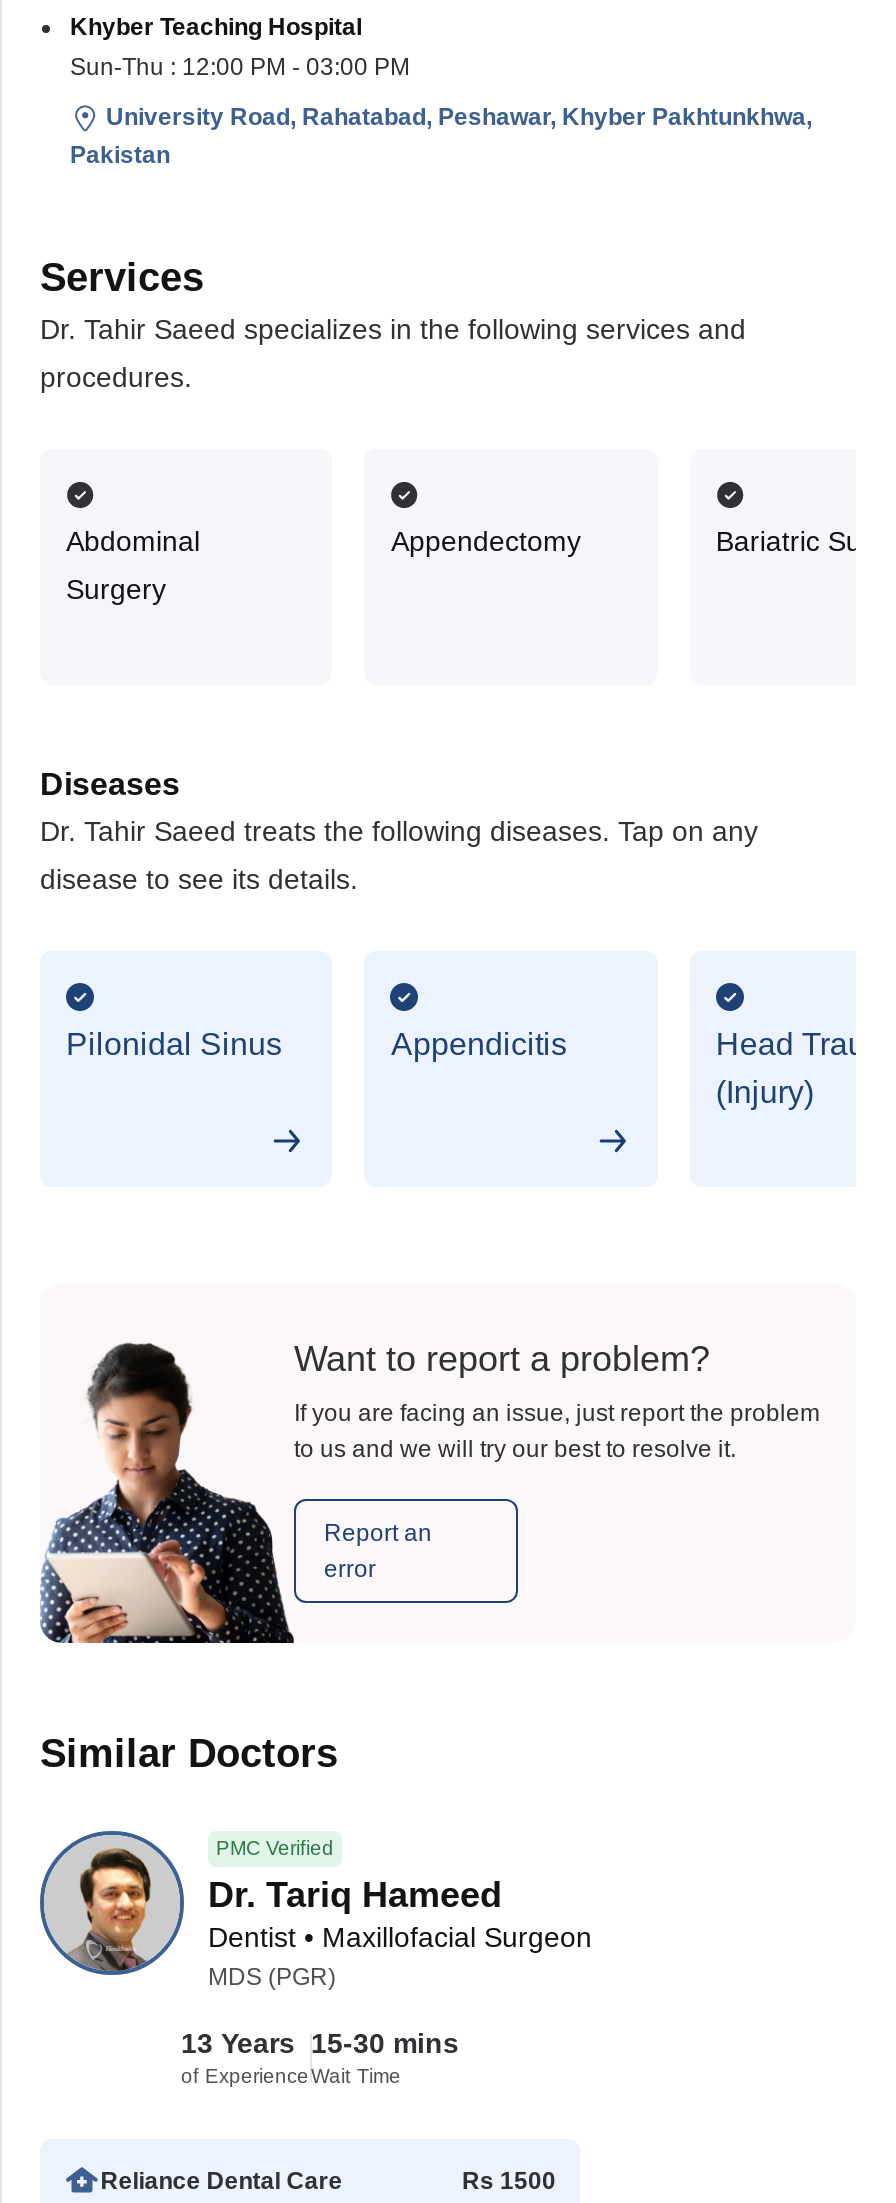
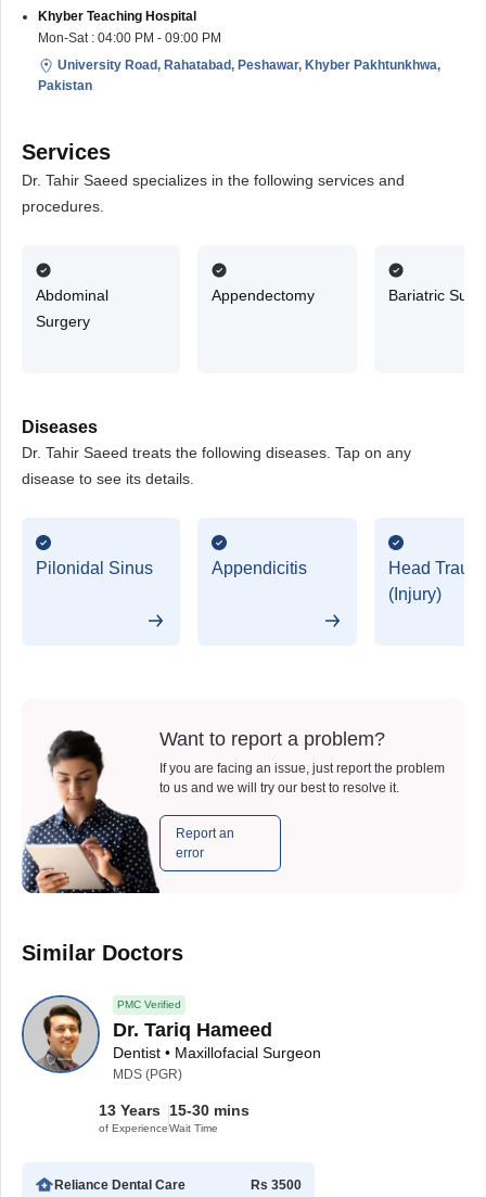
[70,53,410,81] Sun-Thu : 12:00 PM - 03:00 PM -> [38,31,221,46] Mon-Sat : 04:00 PM - 09:00 PM
[462,2167,556,2195] Rs 1500 -> [251,1177,302,1193] Rs 3500

